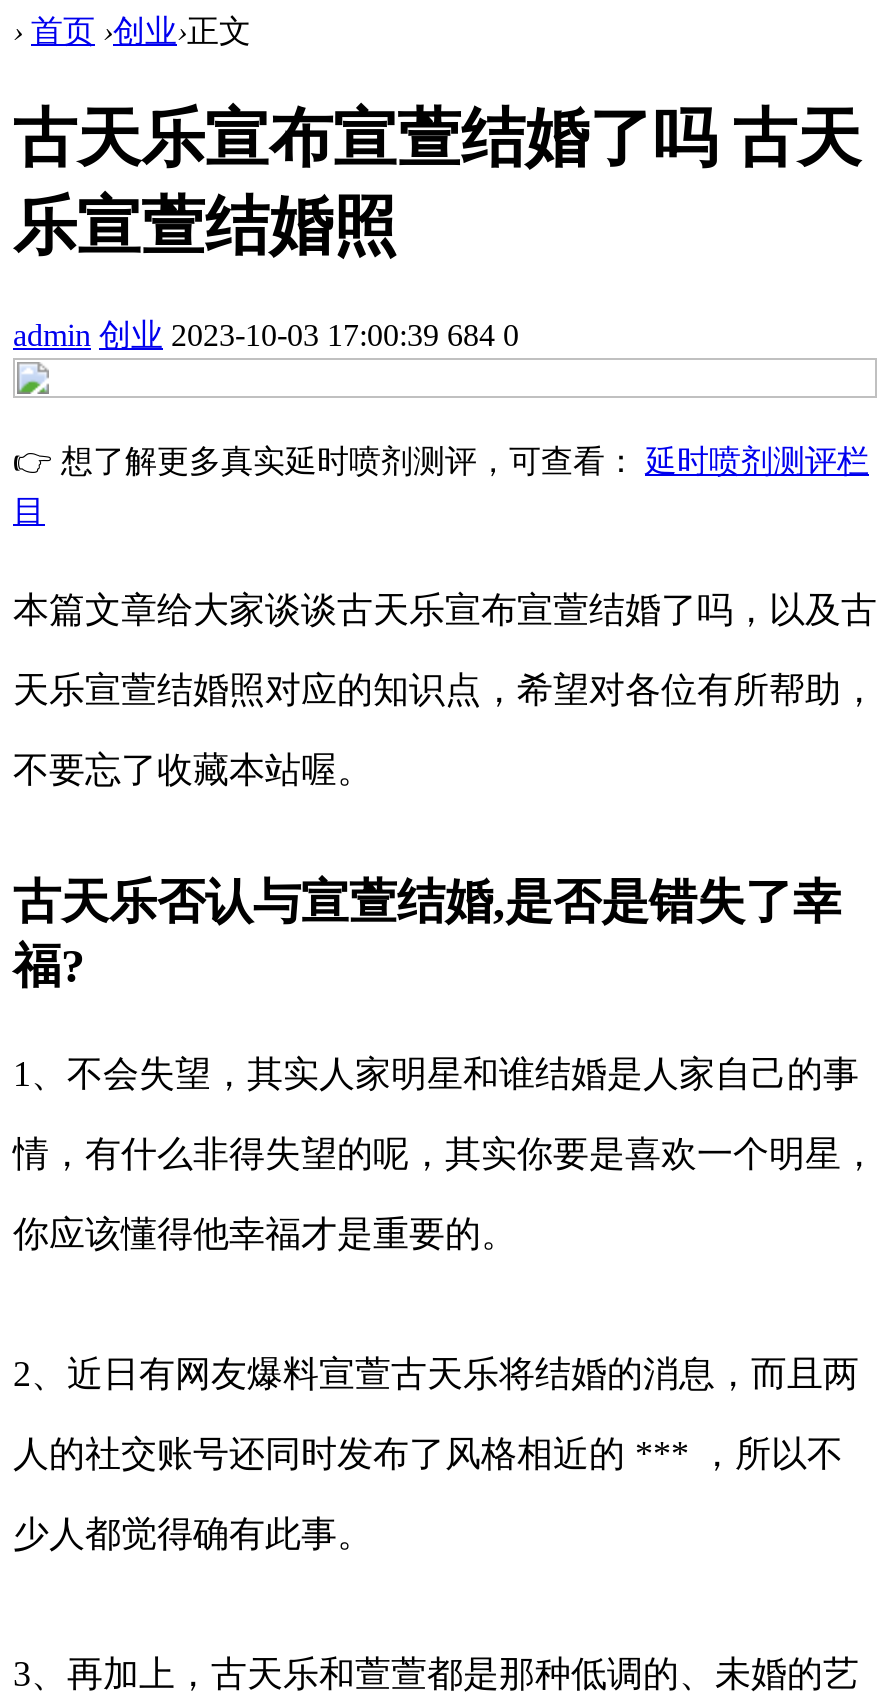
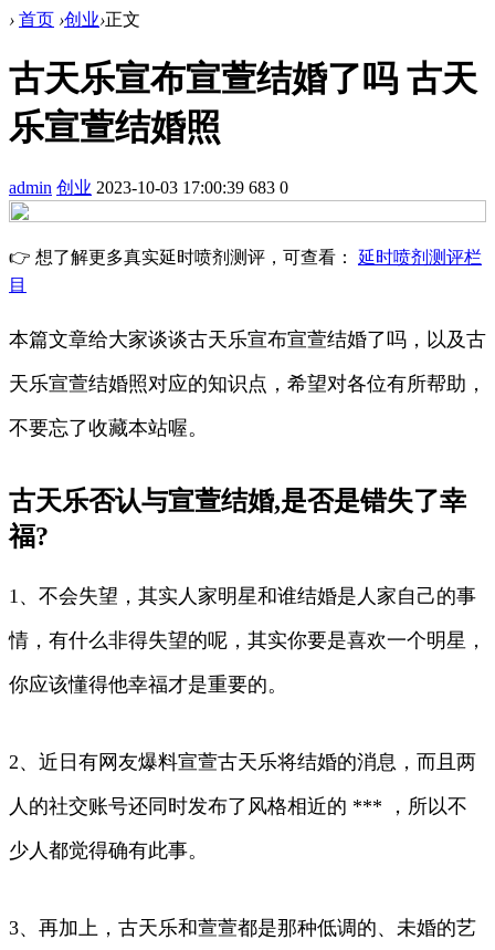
[13,318,519,352] admin 创业 2023-10-03 17:00:39 684 0 -> [9,178,288,197] admin 创业 2023-10-03 17:00:39 683 0

